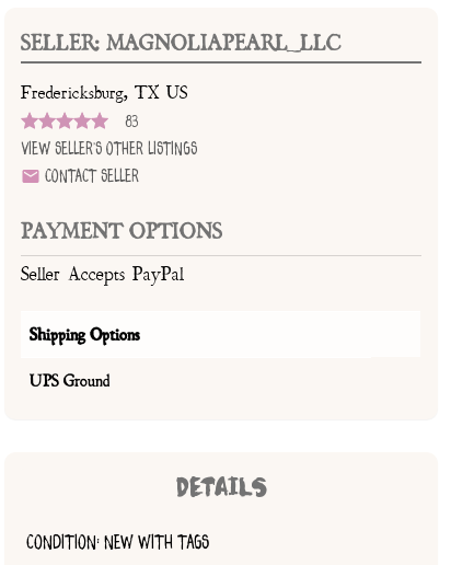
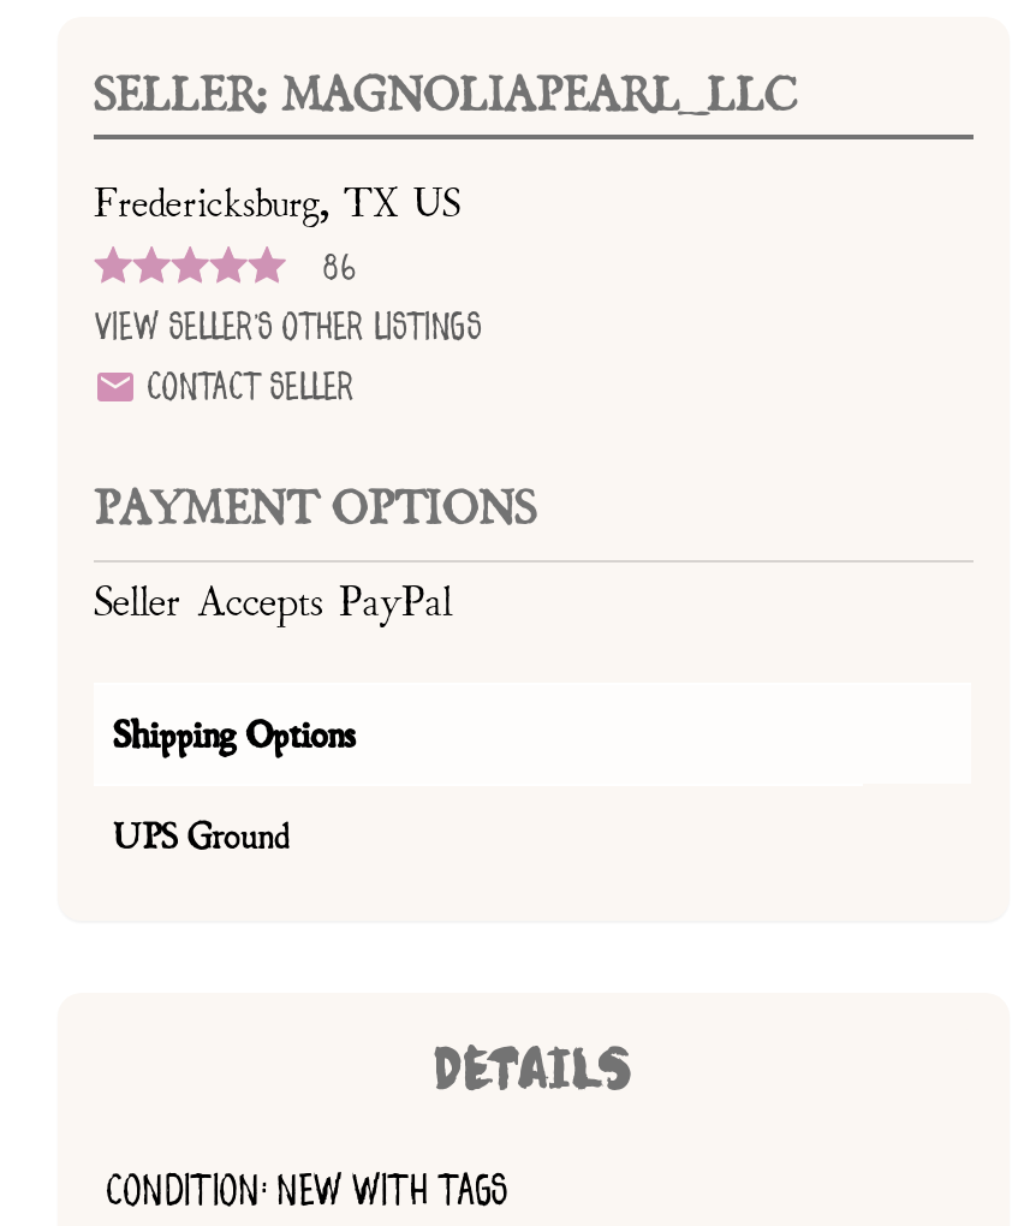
[125,112,139,131] 83 -> [323,247,356,288] 86

